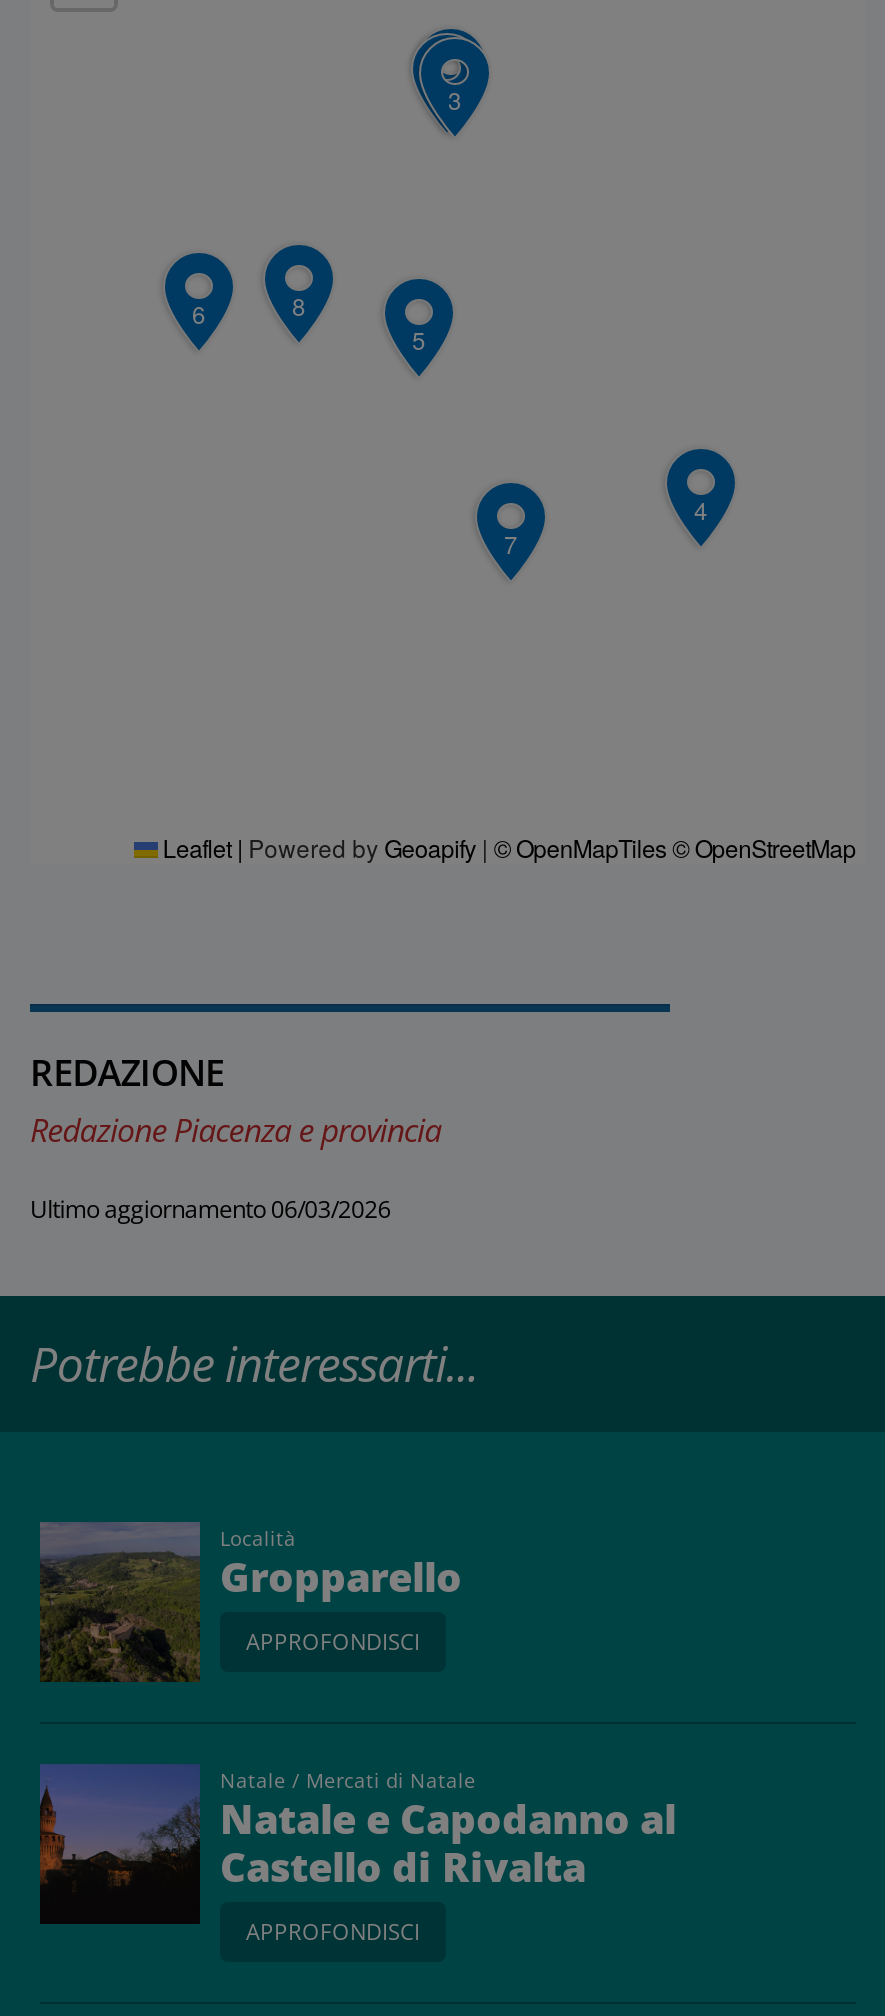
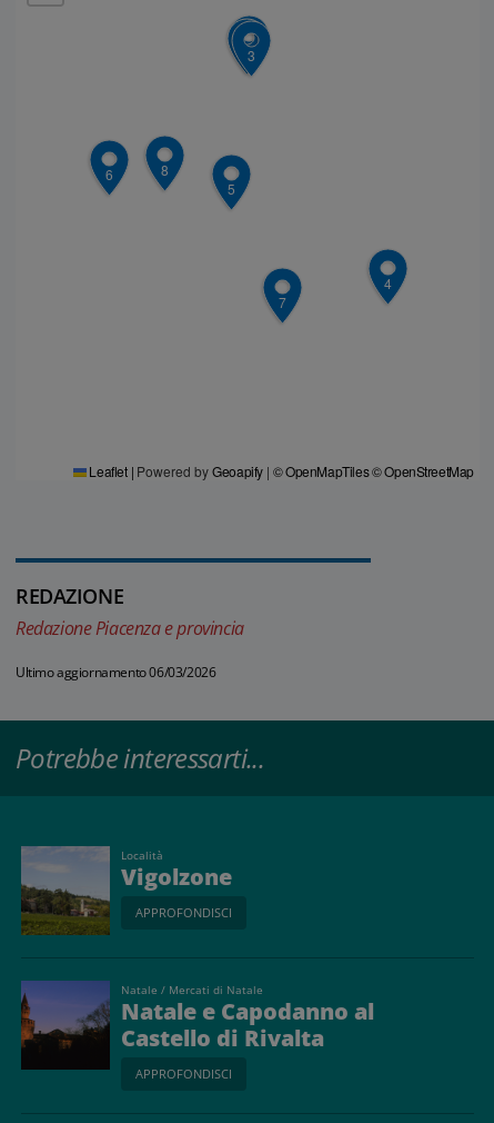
[38,1522,462,1682] [image] | Gropparello -> [20,847,232,935] [image] | Vigolzone

